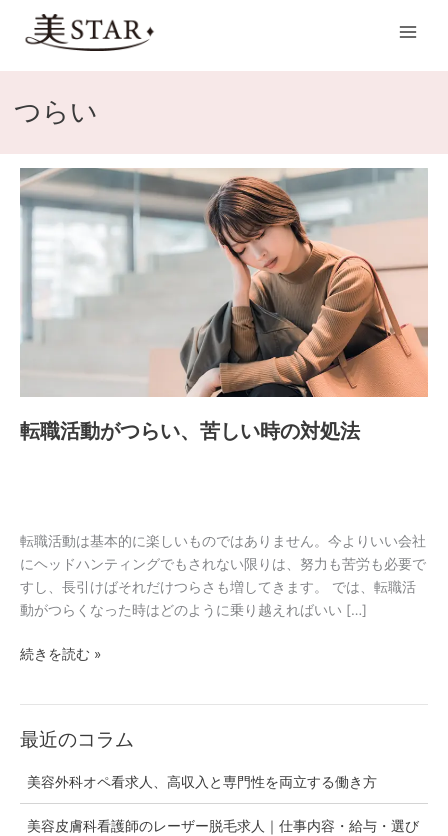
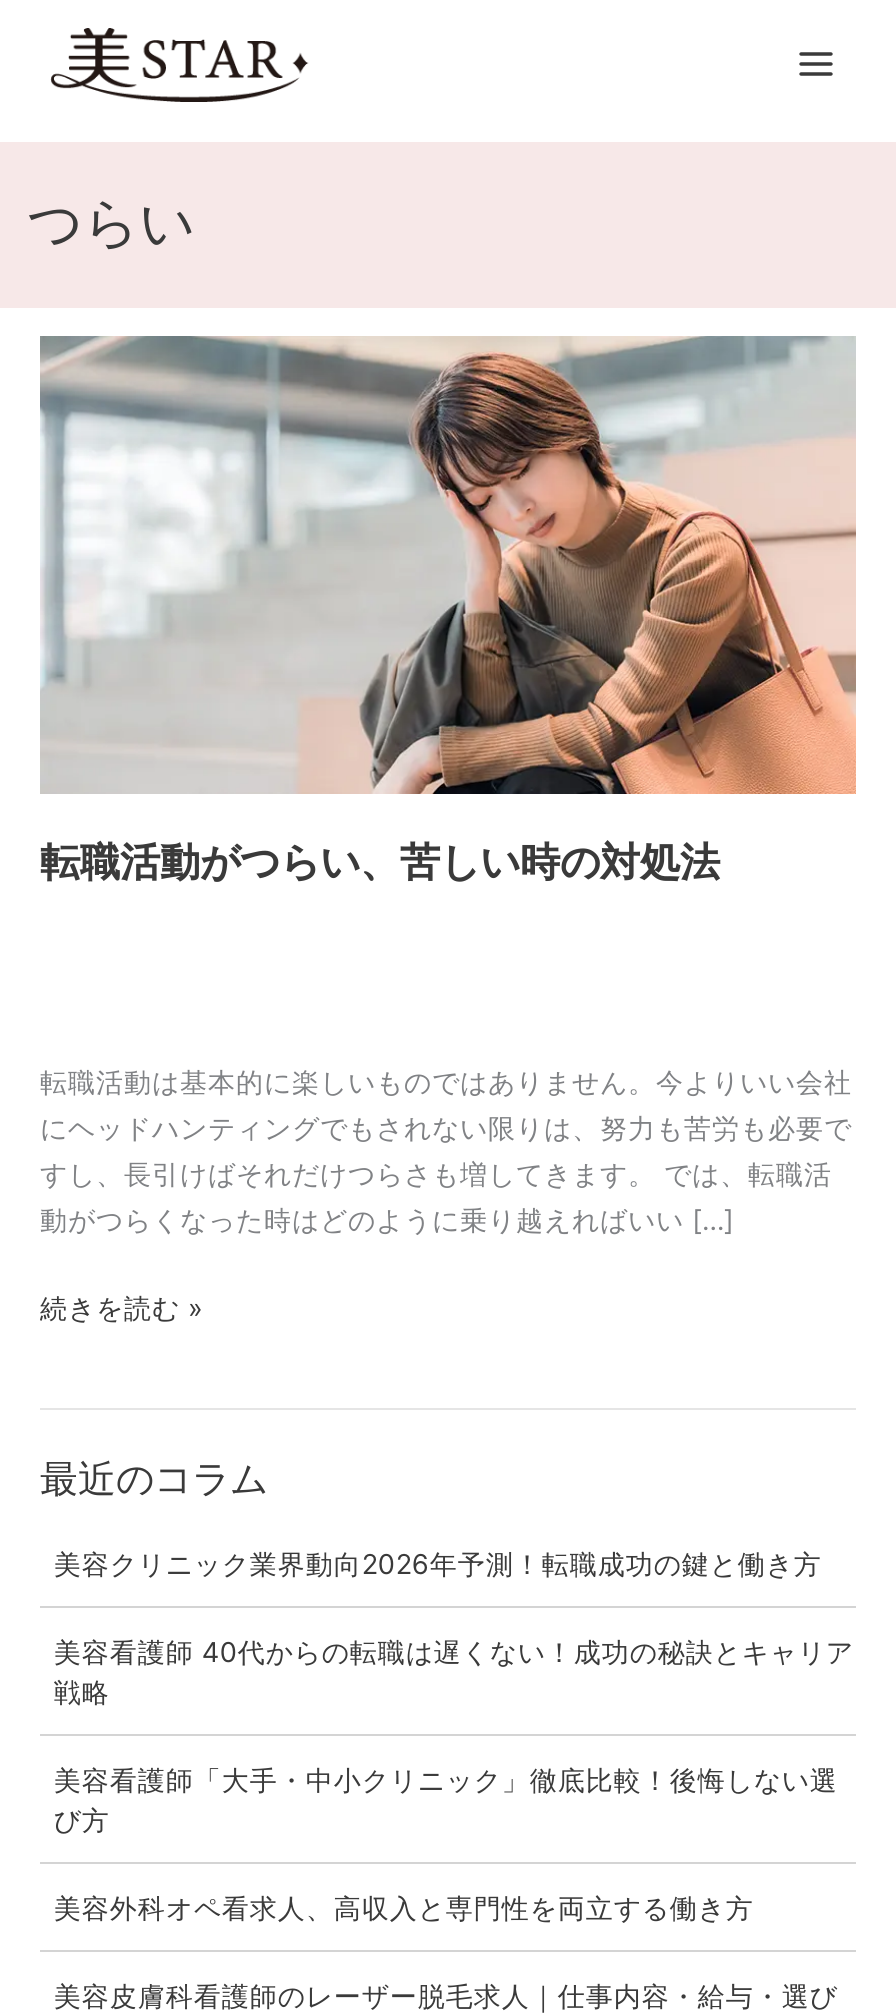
none -> [54,1548,854,1836] 美容クリニック業界動向2026年予測！転職成功の鍵と働き方 | 美容看護師 40代からの転職は遅くない！成功の秘訣とキャリア | 戦略 | 美容看護師「大手・中小クリニック」徹底比較！後悔しない選 | び方

